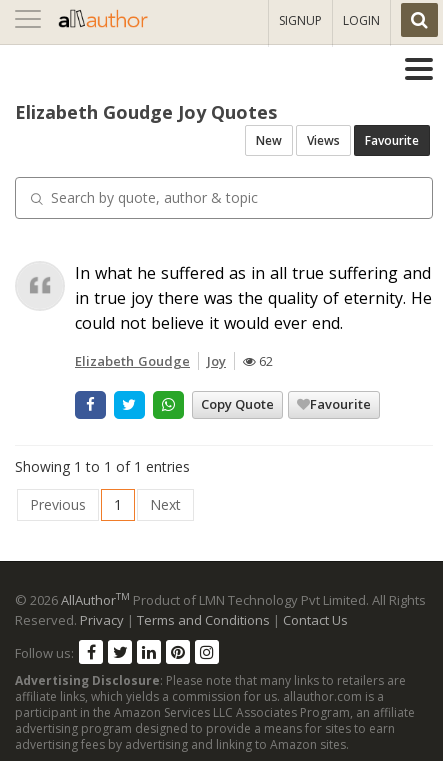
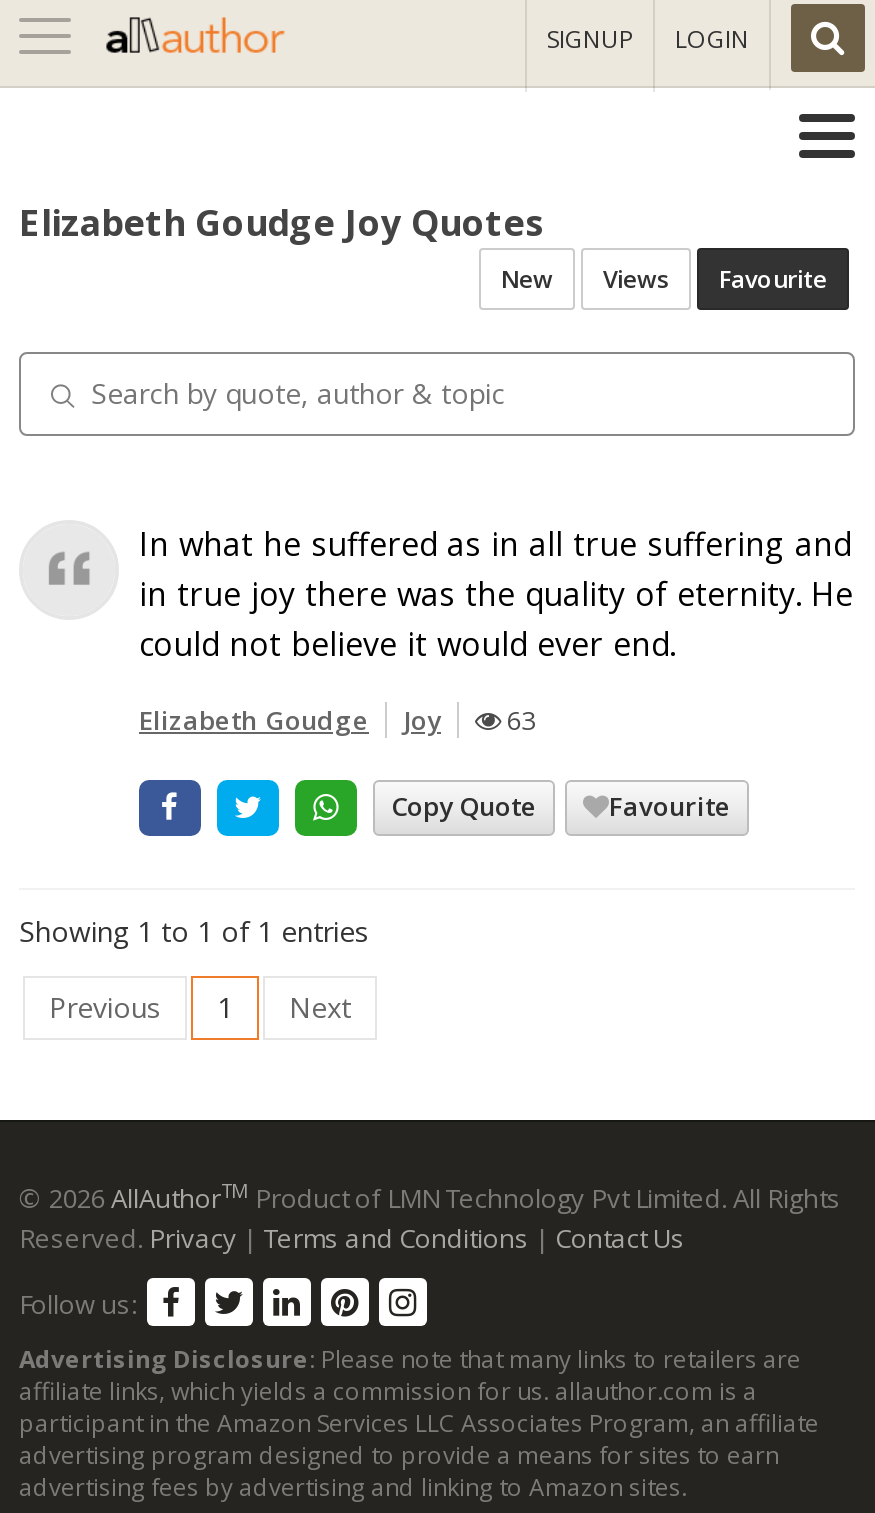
[75,351,273,369] Elizabeth Goudge Joy 62 -> [139,701,535,737] Elizabeth Goudge Joy 63

